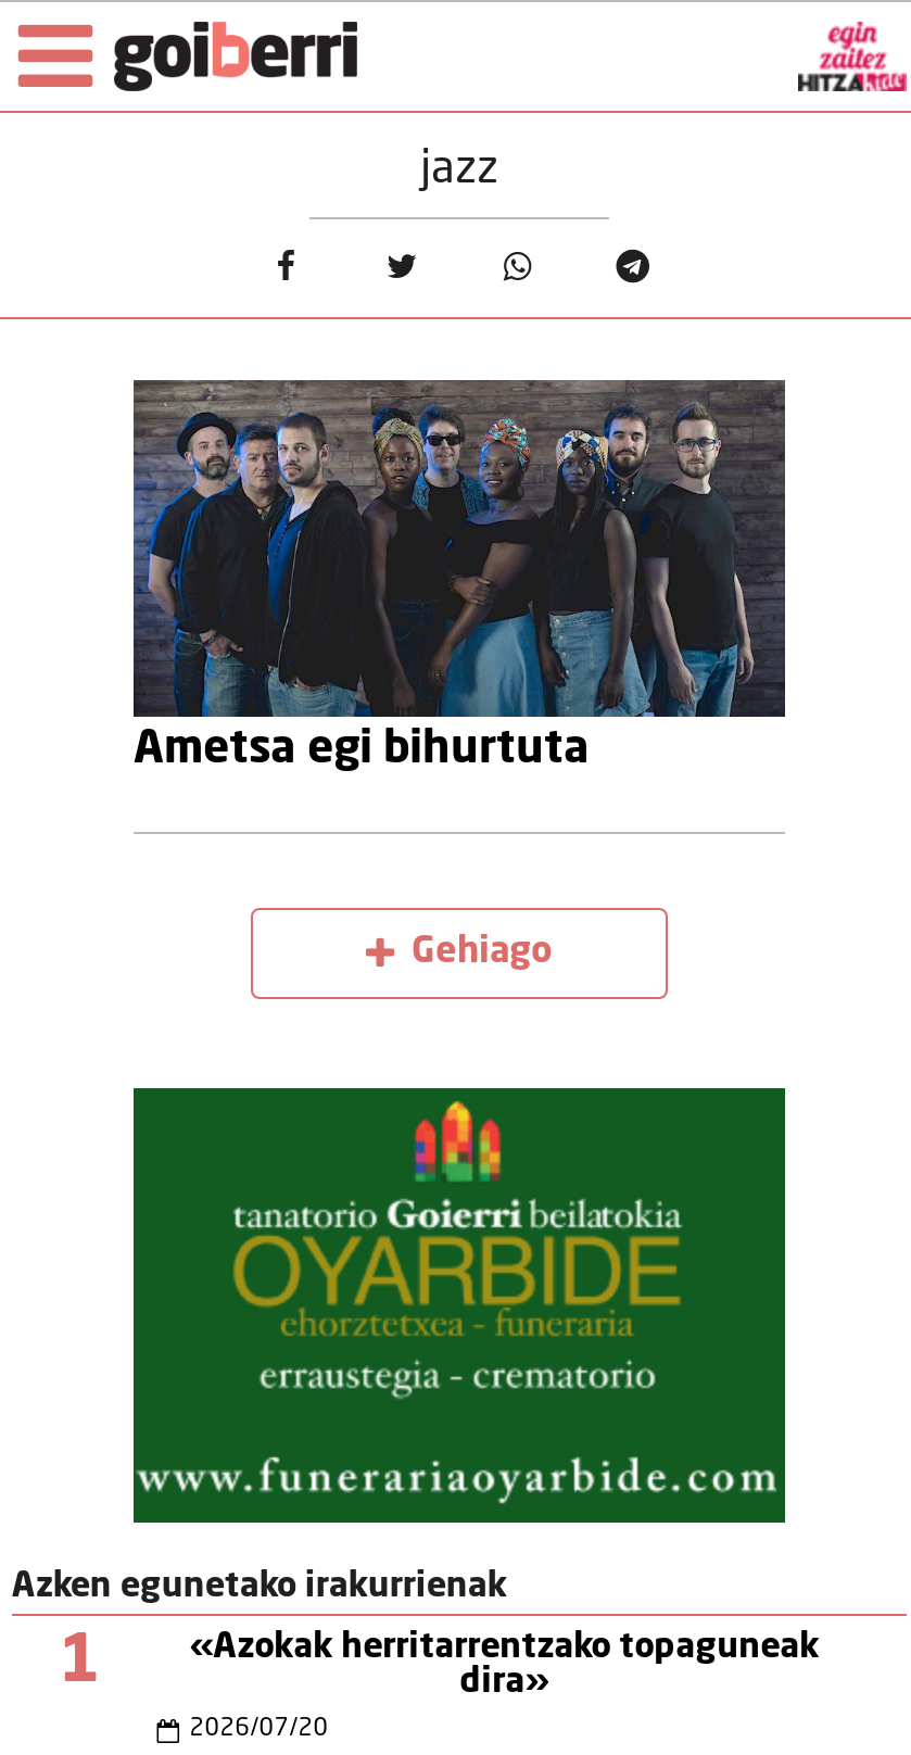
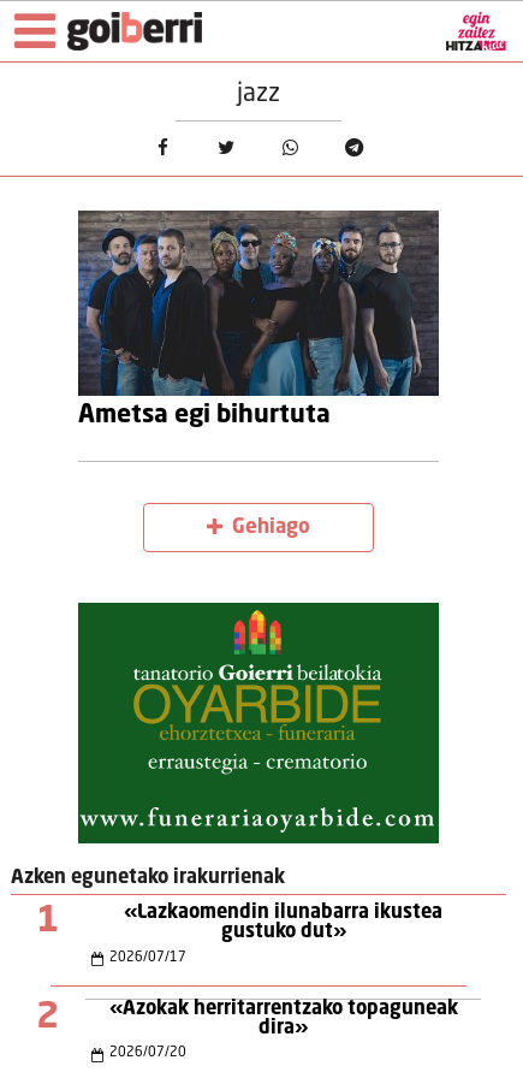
none -> [36,903,443,1035] «Lazkaomendin ilunabarra ikustea | gustuko dut» | 2026/07/17 | 2

